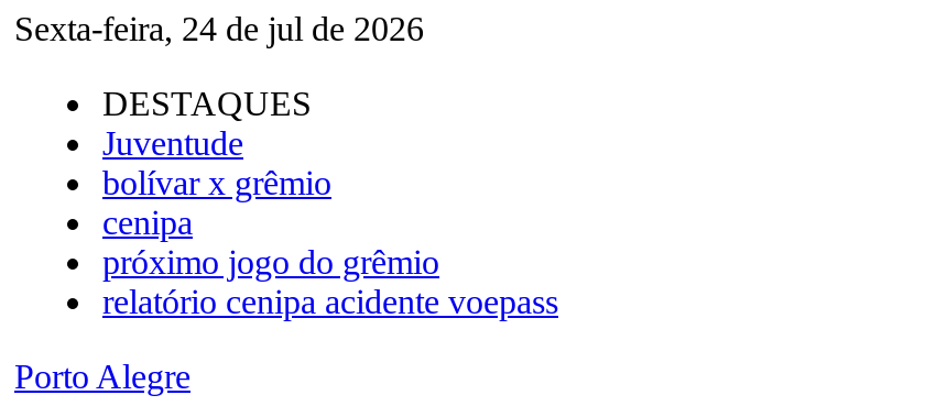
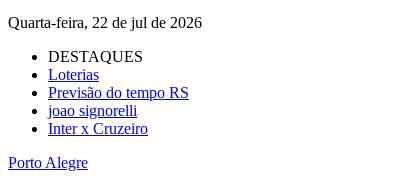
[14,10,424,47] Sexta-feira, 24 de jul de 2026 -> [8,14,202,31] Quarta-feira, 22 de jul de 2026
[102,124,558,320] Juventude | bolívar x grêmio | cenipa | próximo jogo do grêmio | relatório cenipa acidente voepass -> [48,66,189,137] Loterias | Previsão do tempo RS | joao signorelli | Inter x Cruzeiro

